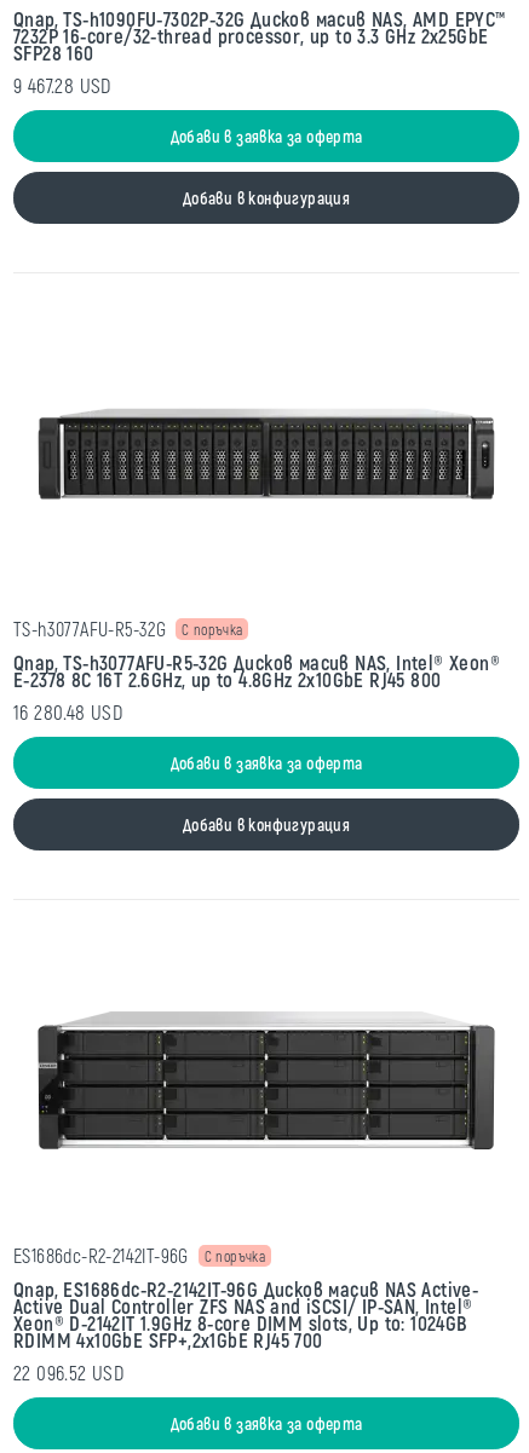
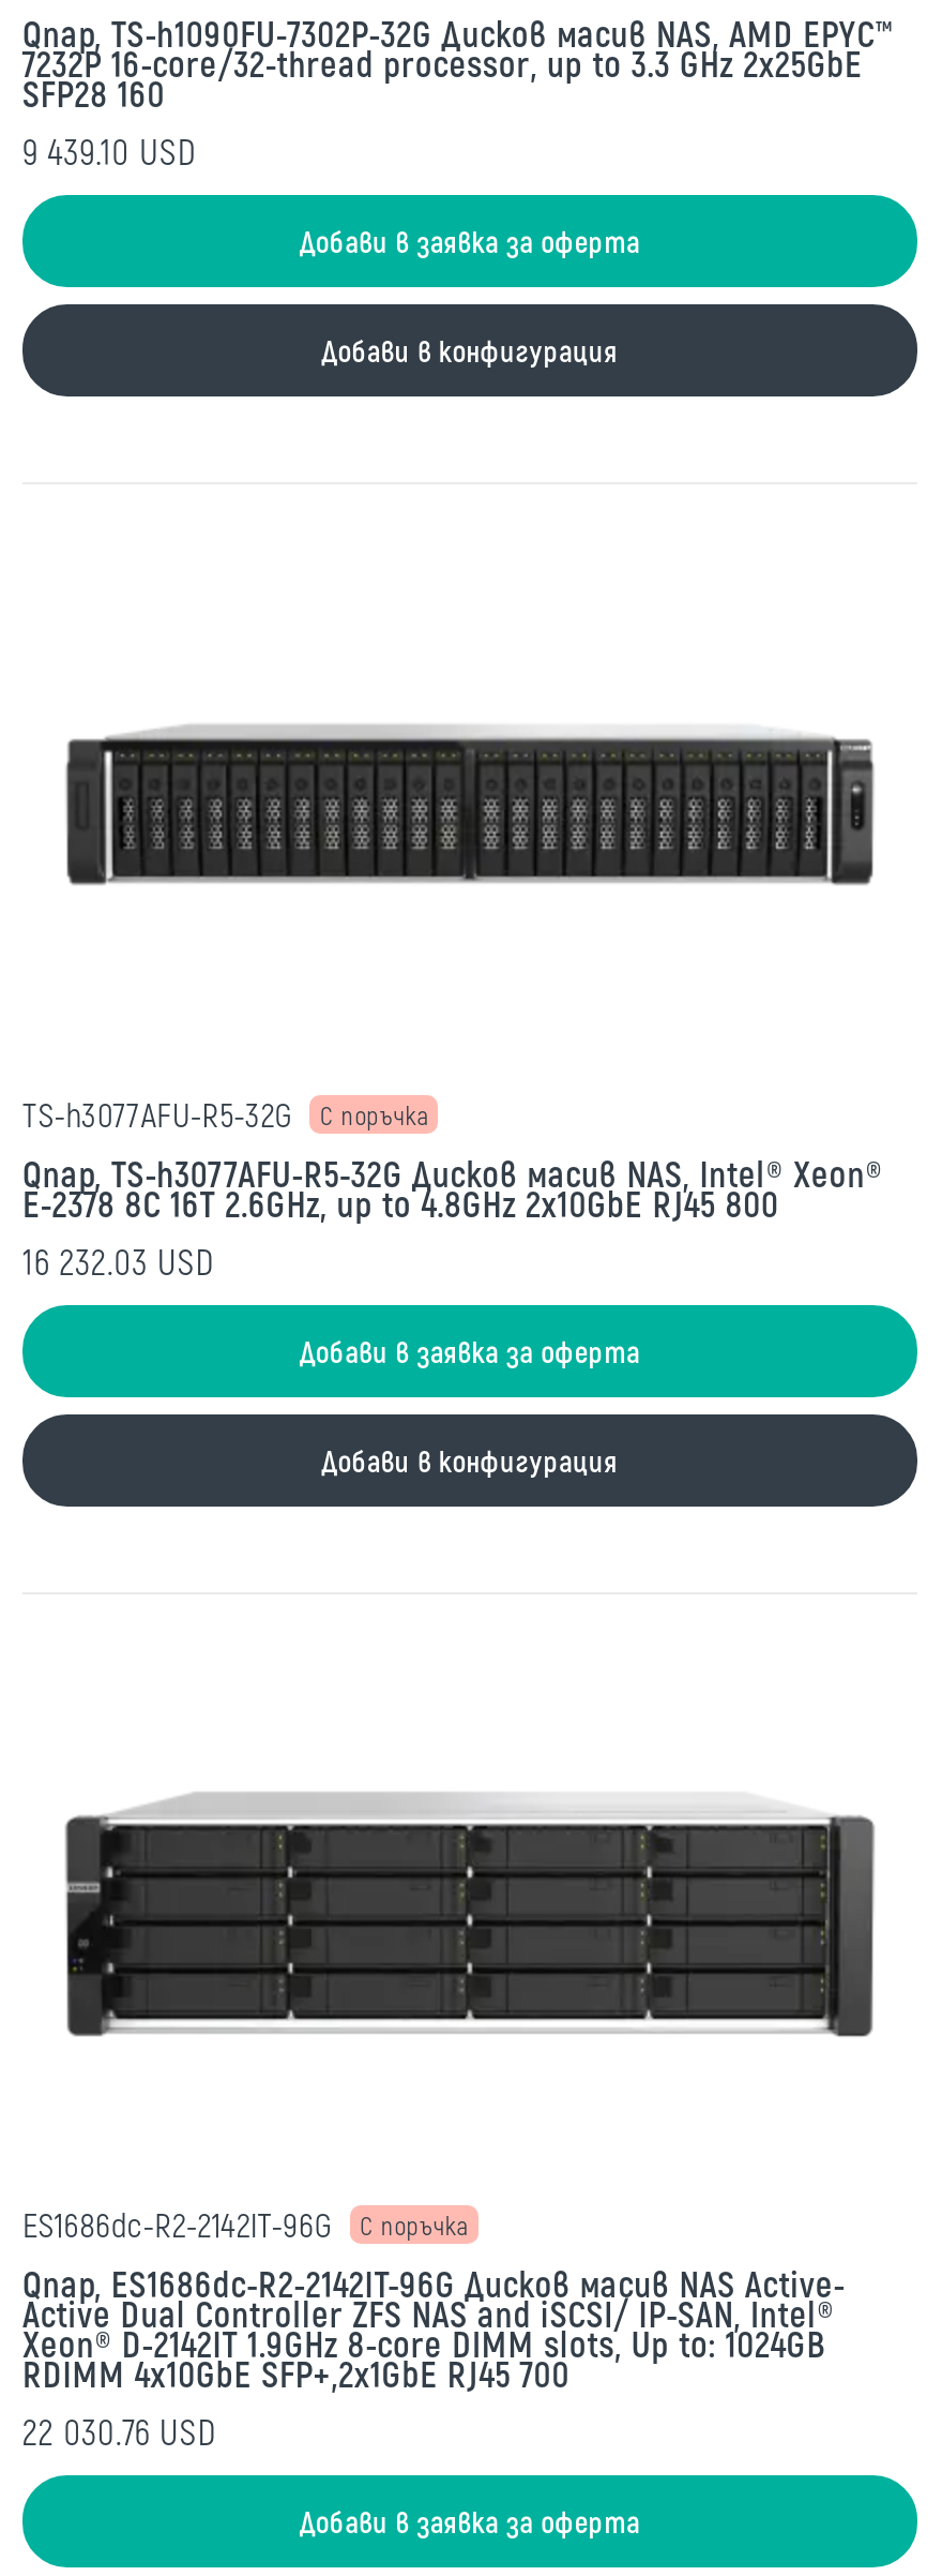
[13,72,111,96] 9 467.28 USD -> [22,128,195,171] 9 439.10 USD
[13,699,123,723] 16 280.48 USD -> [22,1238,213,1281] 16 232.03 USD
[13,1359,124,1384] 22 096.52 USD -> [22,2408,216,2451] 22 030.76 USD

